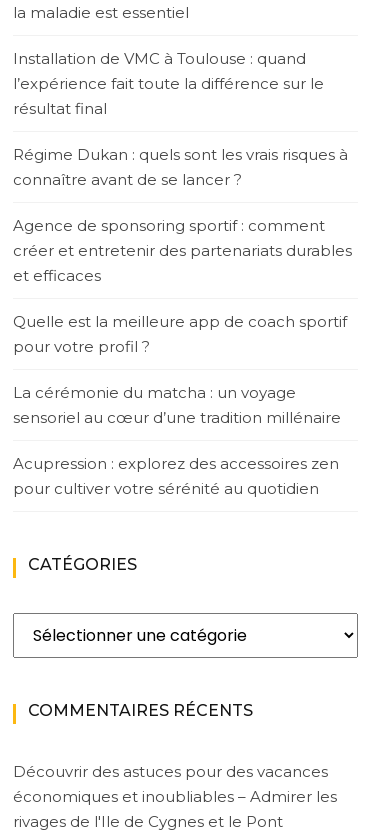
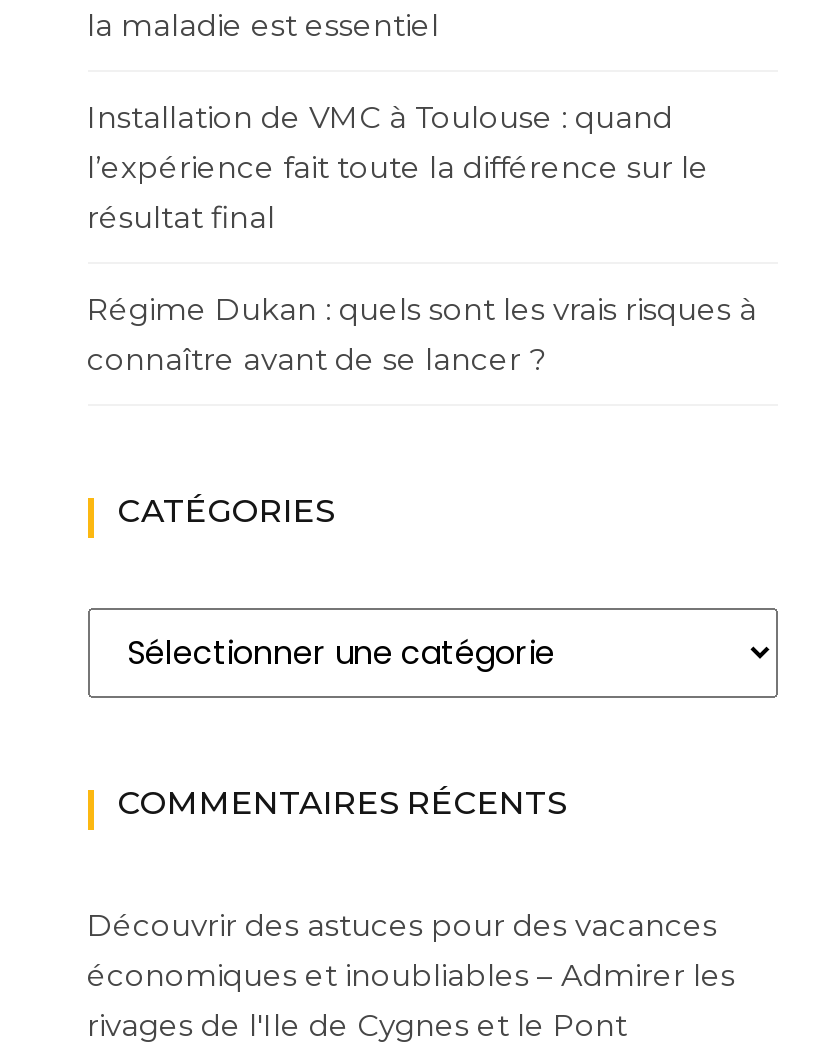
[12,216,351,498] Agence de sponsoring sportif : comment | créer et entretenir des partenariats durables | et efficaces | Quelle est la meilleure app de coach sportif | pour votre profil ? | La cérémonie du matcha : un voyage | sensoriel au cœur d’une tradition millénaire | Acupression : explorez des accessoires zen | pour cultiver votre sérénité au quotidien -> none

